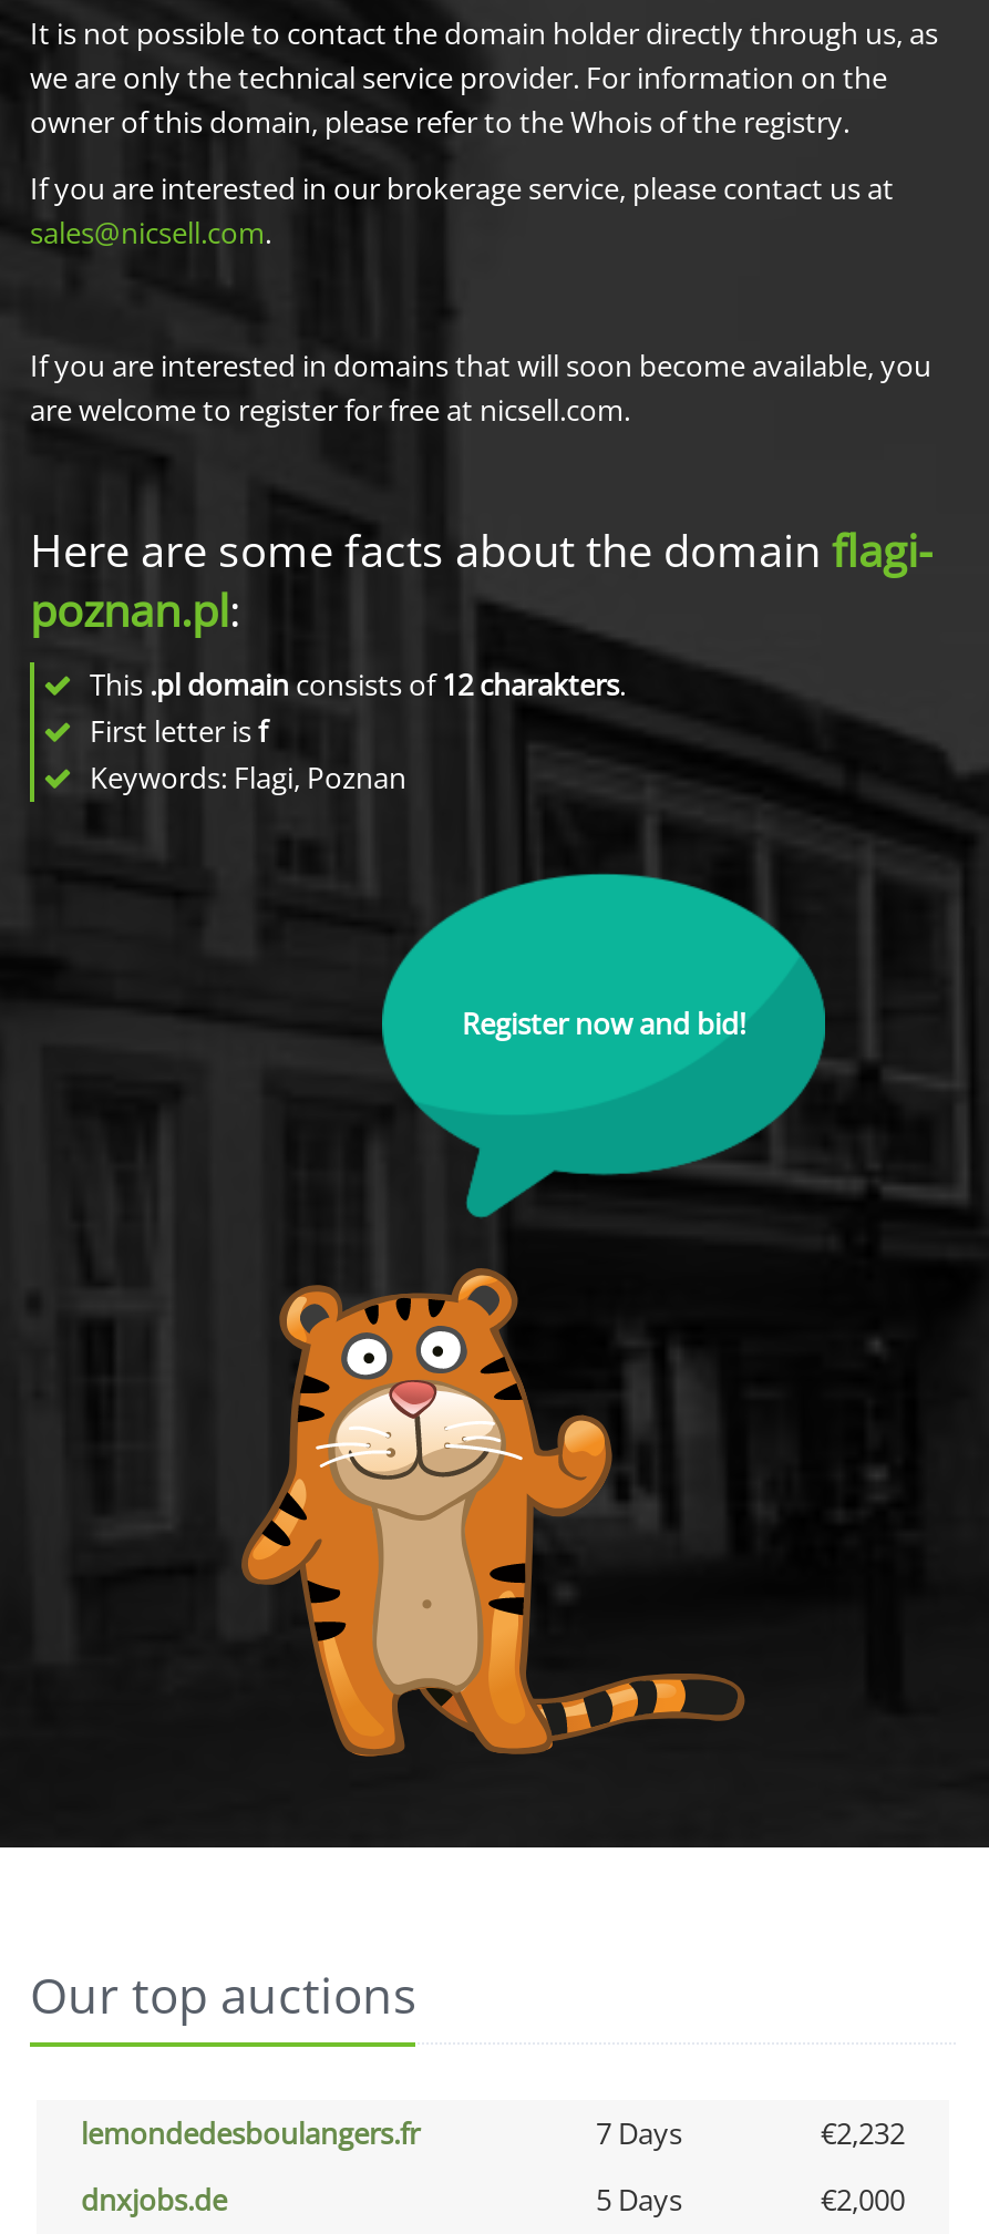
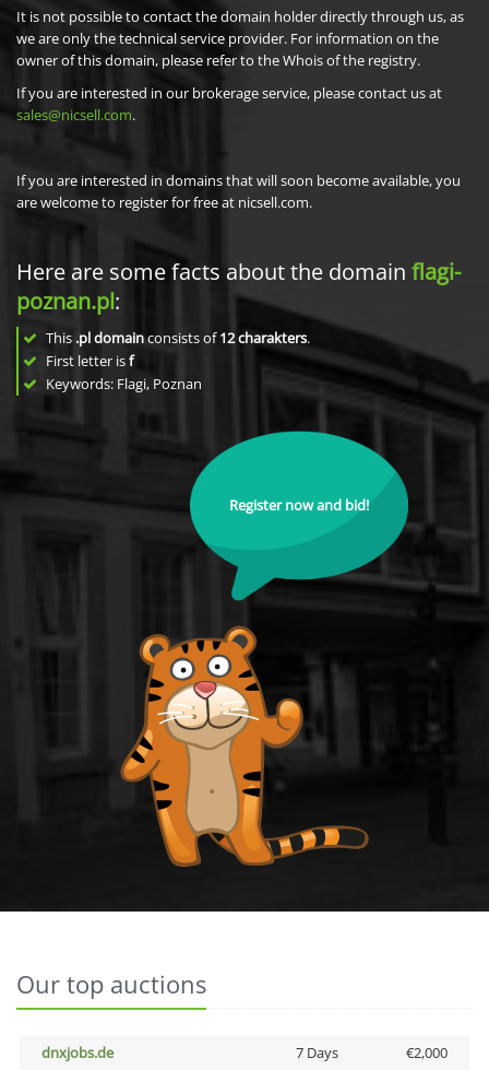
[81,2113,905,2153] lemondedesboulangers.fr | 7 Days | €2,232 -> none
[596,2180,682,2220] 5 Days -> [295,1043,338,1062] 7 Days

